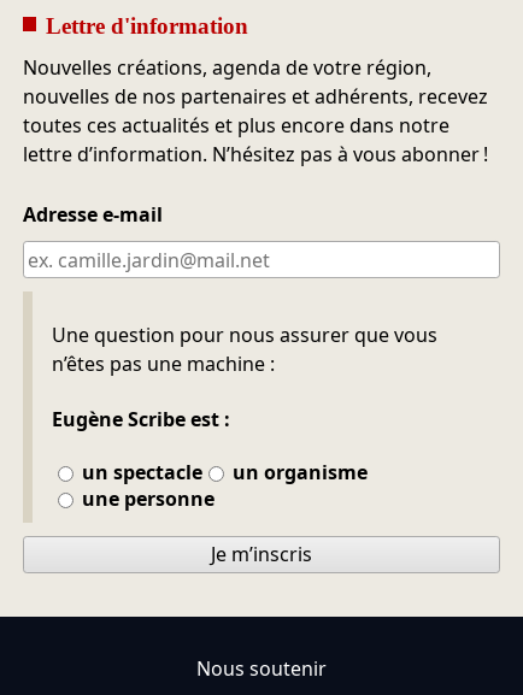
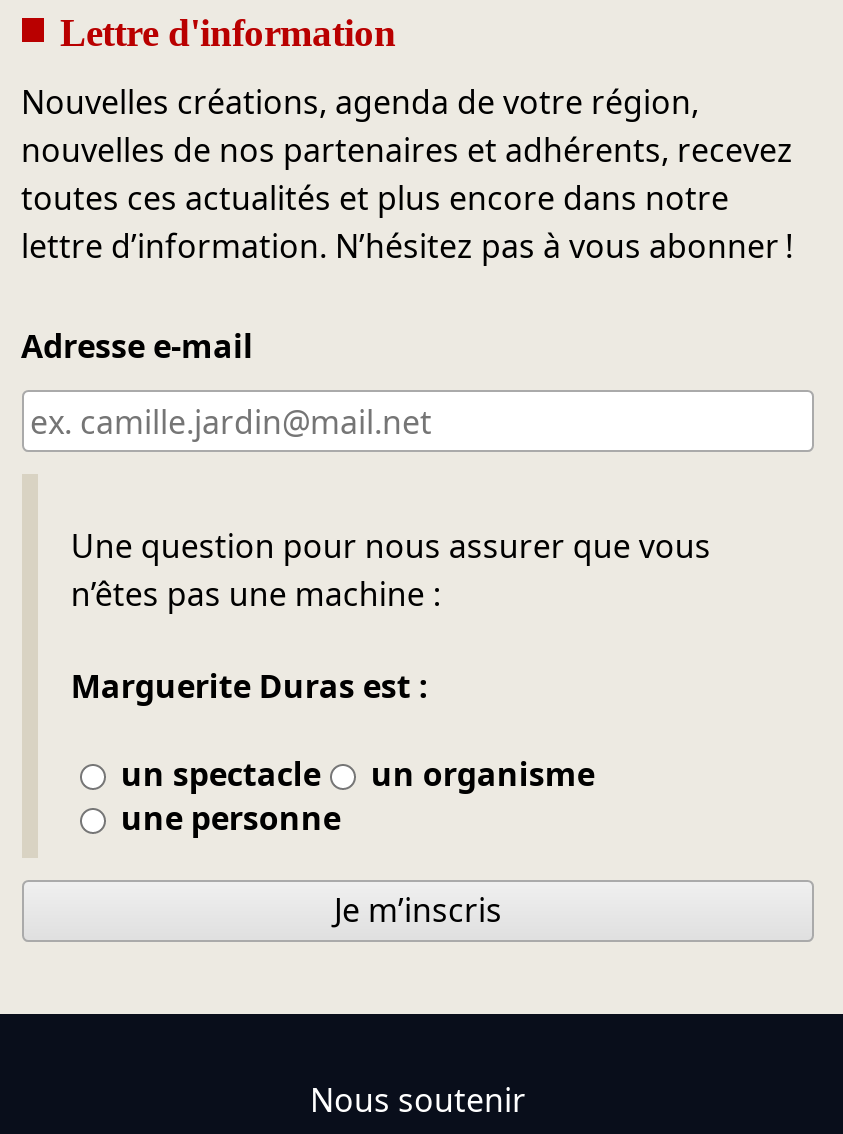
[52,406,231,432] Eugène Scribe est : -> [71,664,429,708] Marguerite Duras est :

